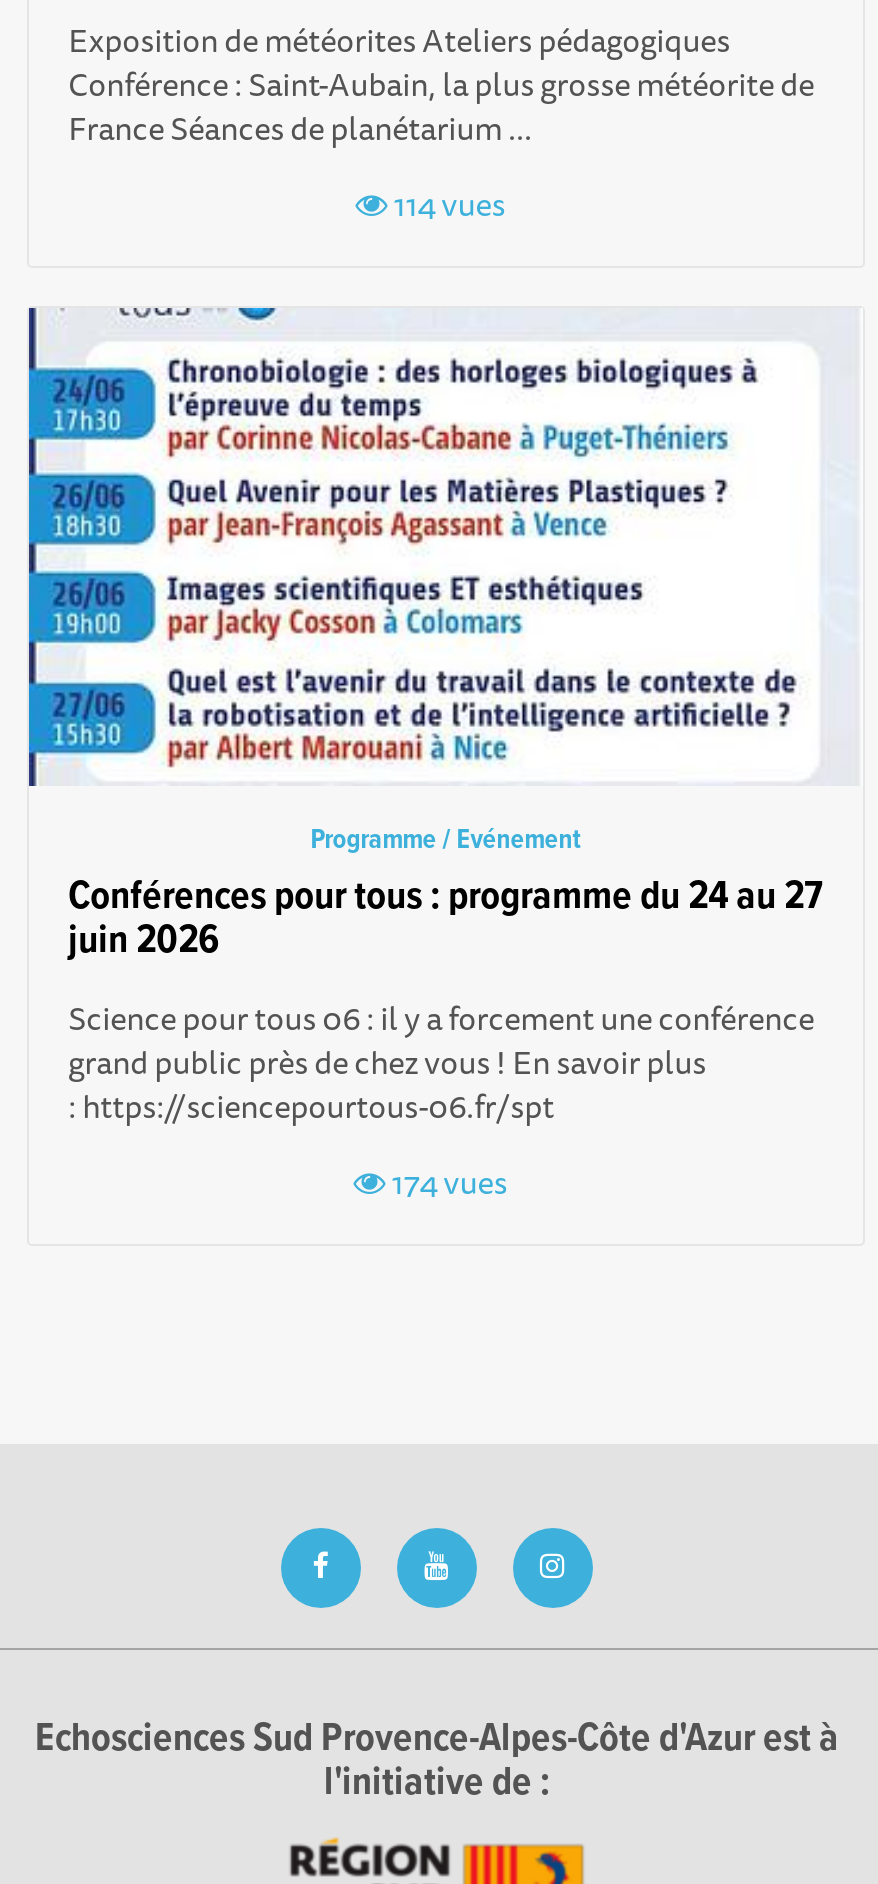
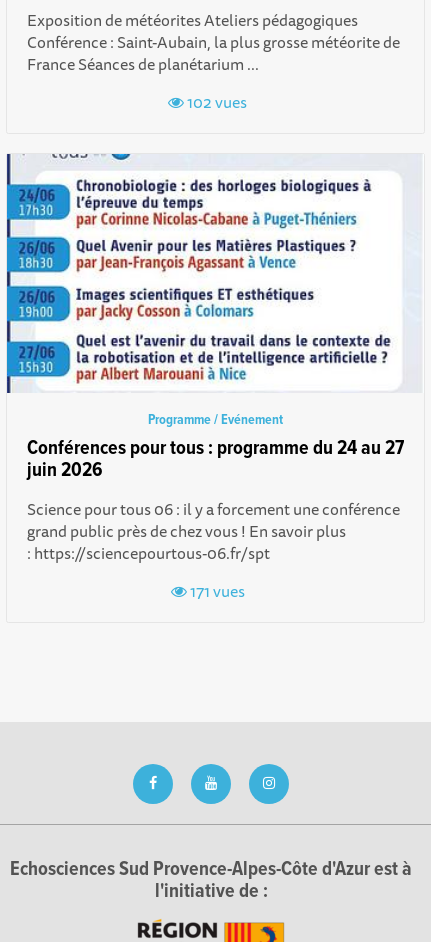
[387,177,505,229] 114 vues -> [184,88,247,114] 102 vues
[385,1155,507,1207] 174 vues -> [187,577,245,603] 171 vues

